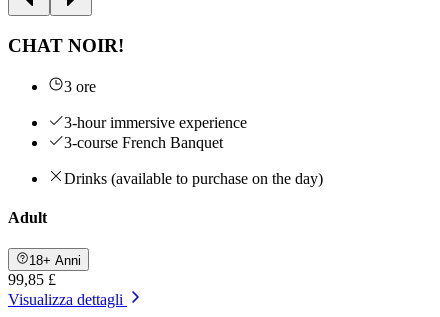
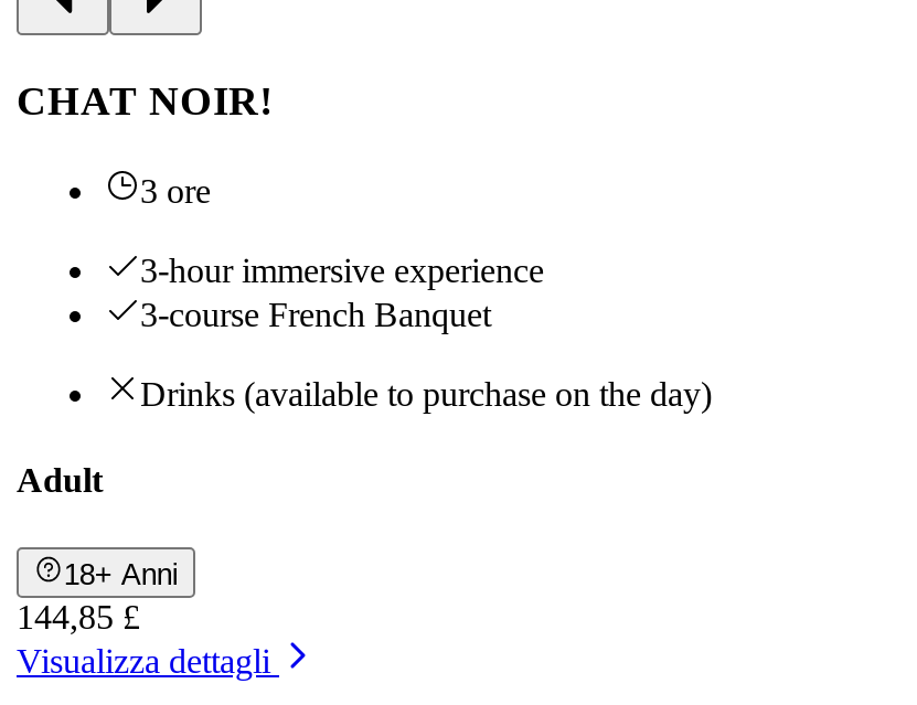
[8,271,56,288] 99,85 £ -> [17,598,140,635] 144,85 £

